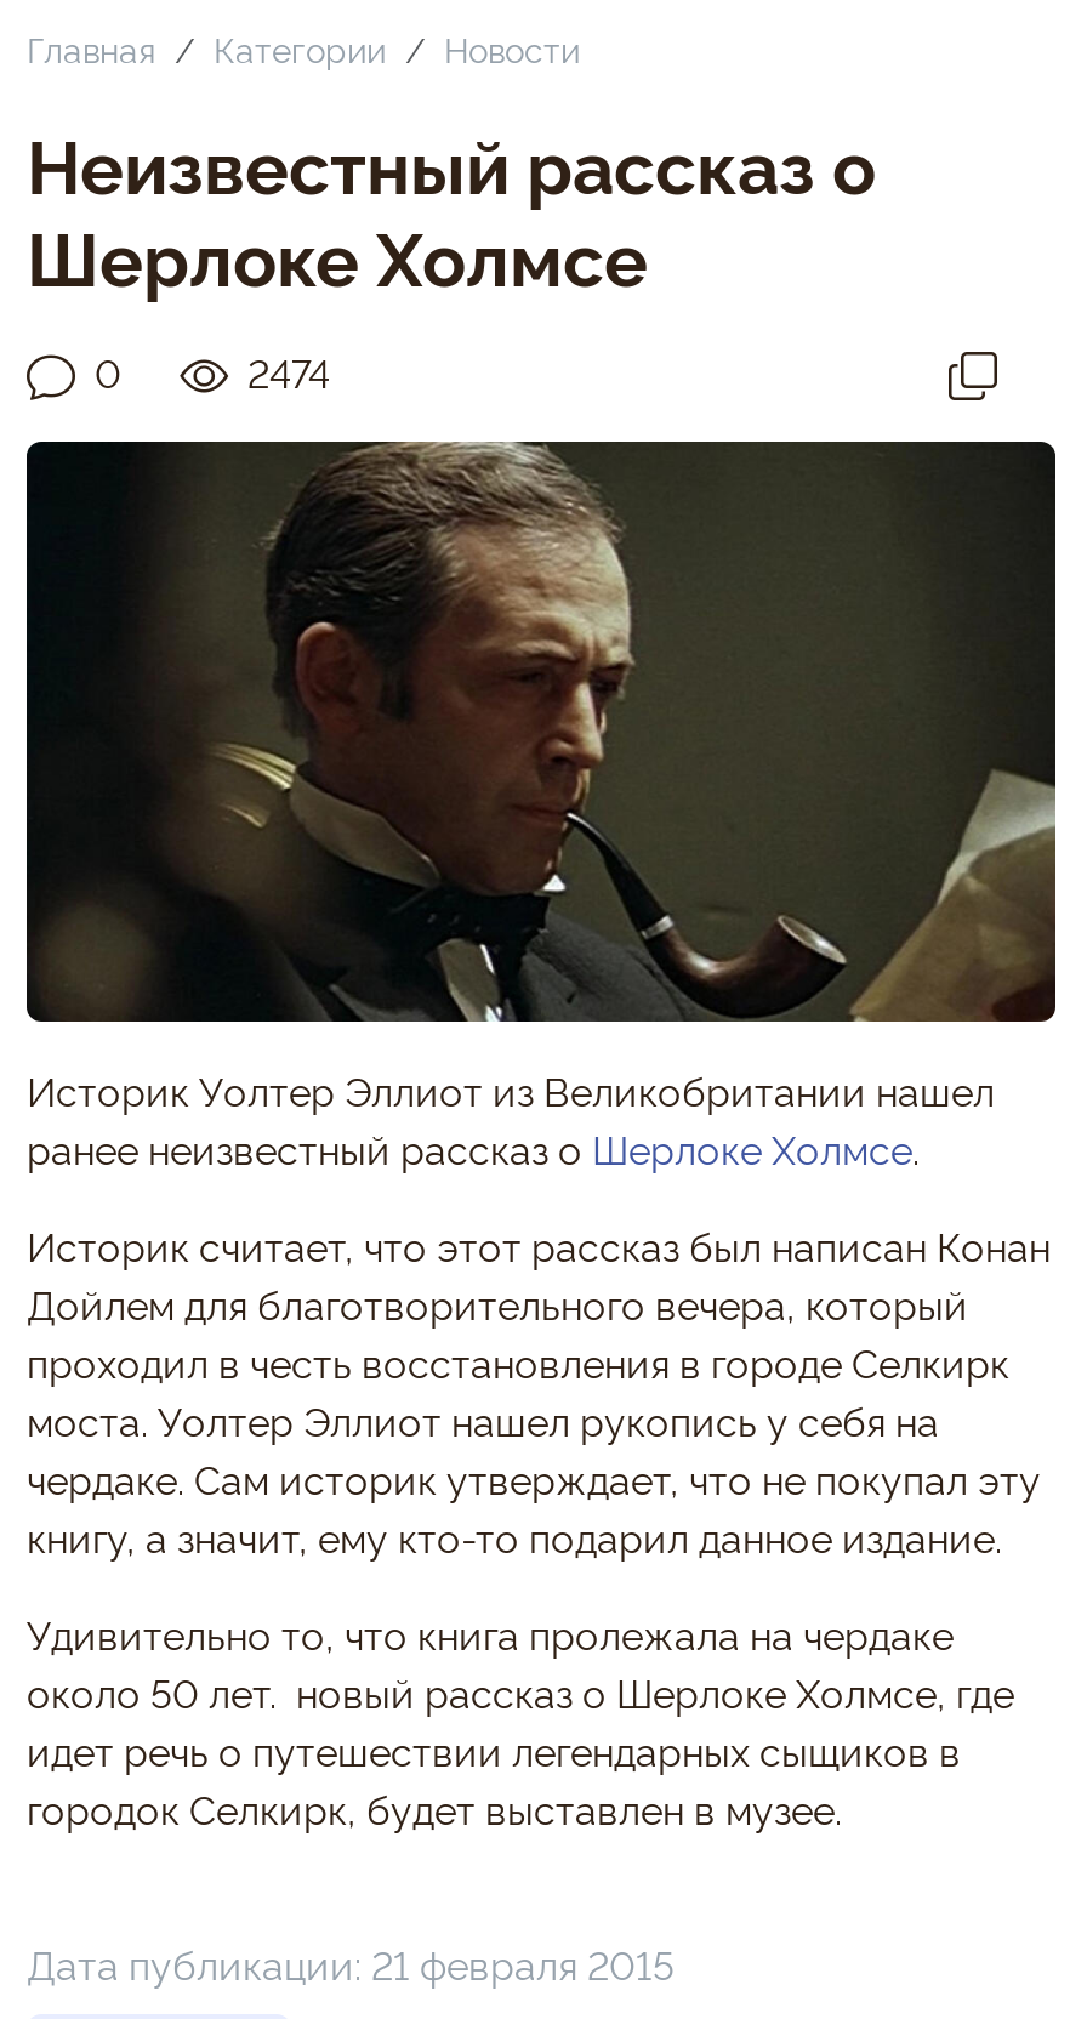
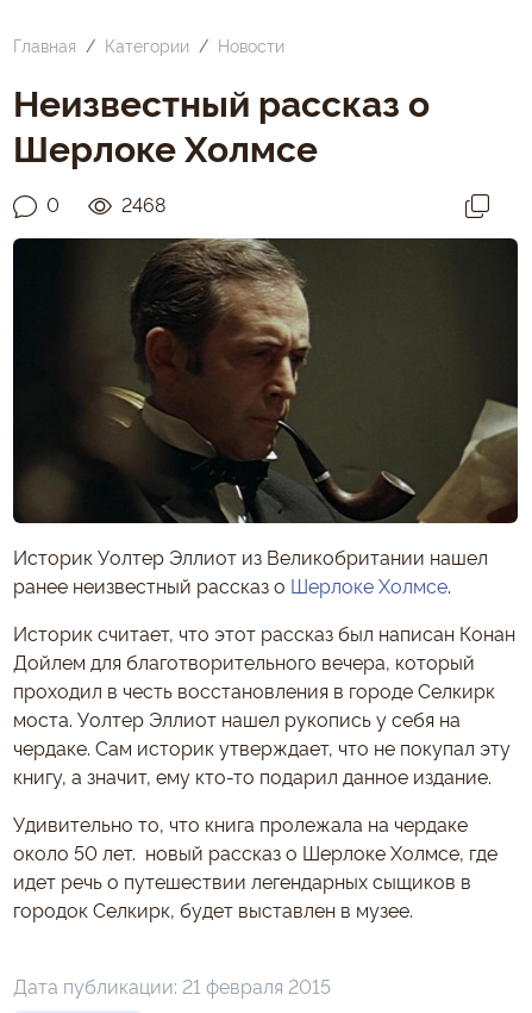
[247,343,330,397] 2474 -> [121,190,165,216] 2468

